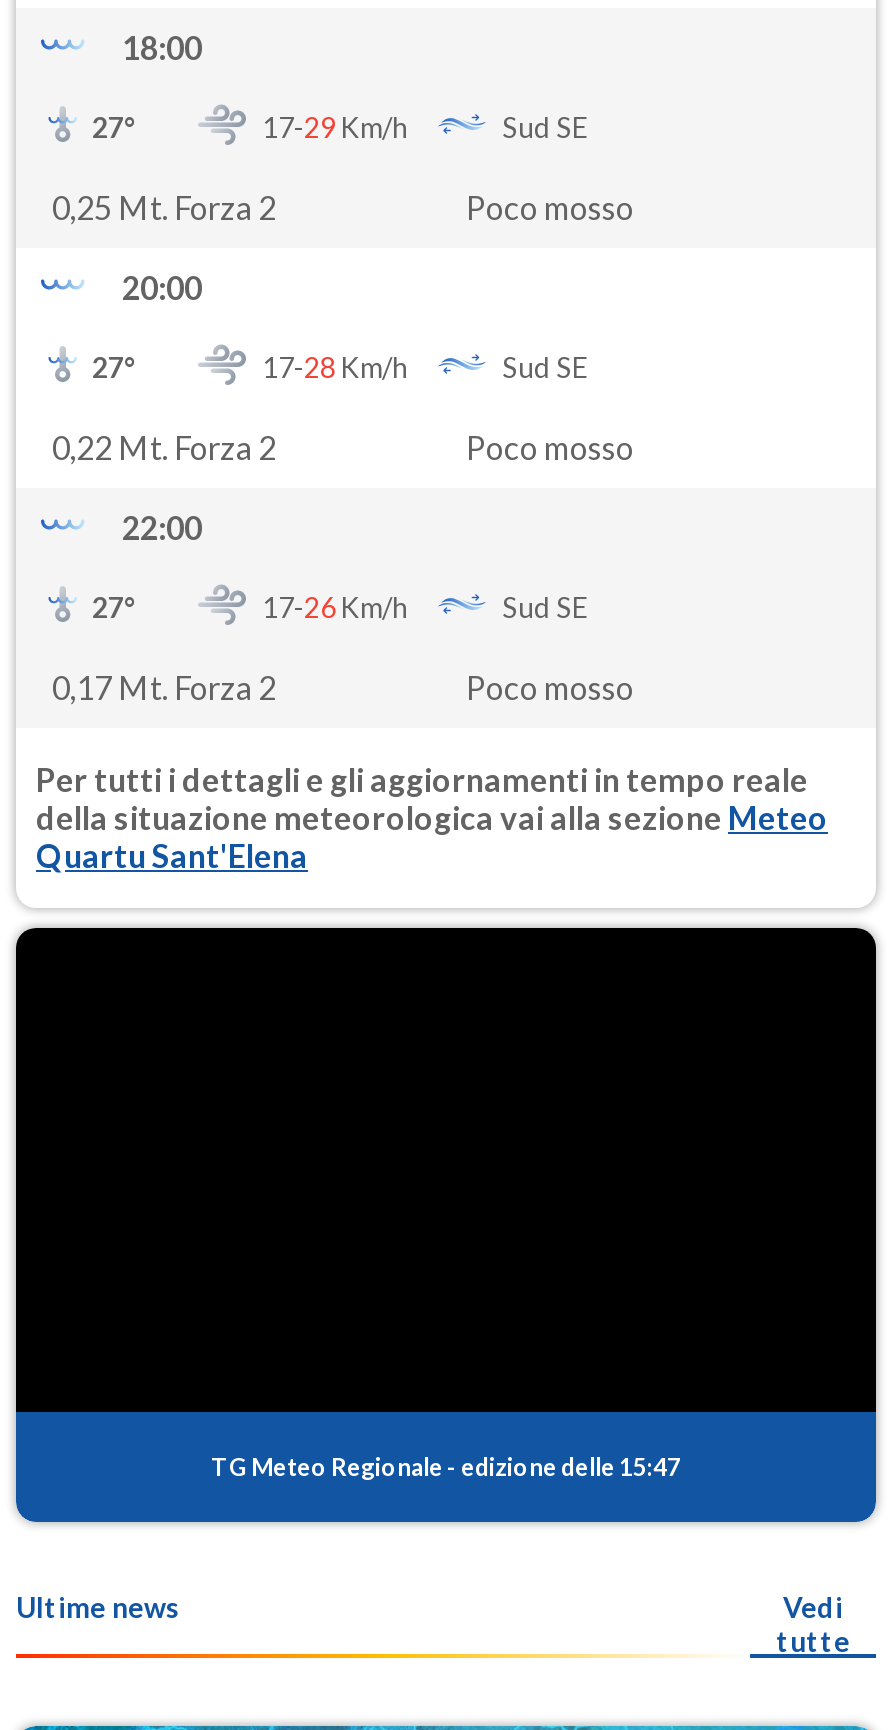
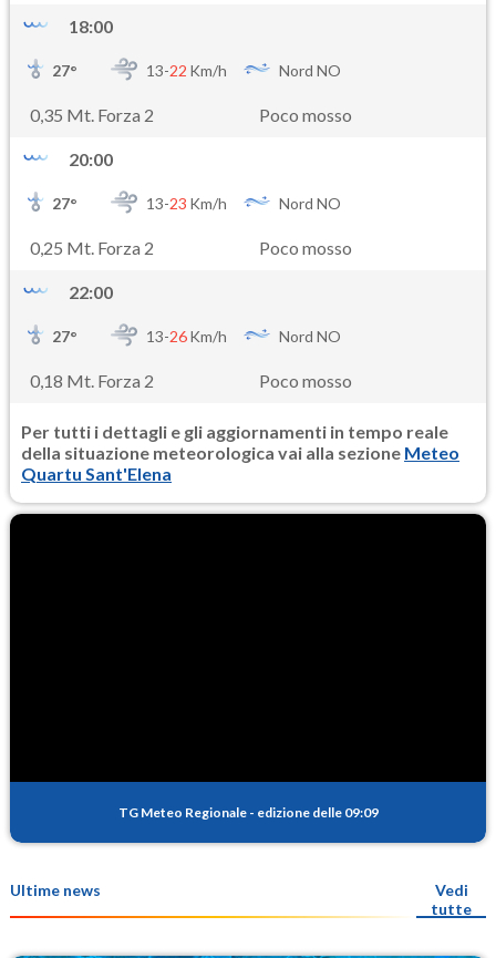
[262,111,588,145] 17-29 Km/h | Sud SE -> [146,61,341,80] 13-22 Km/h | Nord NO
[52,189,276,227] 0,25 Mt. Forza 2 -> [30,105,154,126] 0,35 Mt. Forza 2
[262,351,588,385] 17-28 Km/h | Sud SE -> [146,194,341,213] 13-23 Km/h | Nord NO
[52,429,276,467] 0,22 Mt. Forza 2 -> [30,237,154,258] 0,25 Mt. Forza 2
[262,591,588,625] 17-26 Km/h | Sud SE -> [146,327,341,346] 13-26 Km/h | Nord NO
[52,669,276,707] 0,17 Mt. Forza 2 -> [30,370,154,391] 0,18 Mt. Forza 2
[211,1452,681,1482] TG Meteo Regionale - edizione delle 15:47 -> [118,804,378,820] TG Meteo Regionale - edizione delle 09:09

